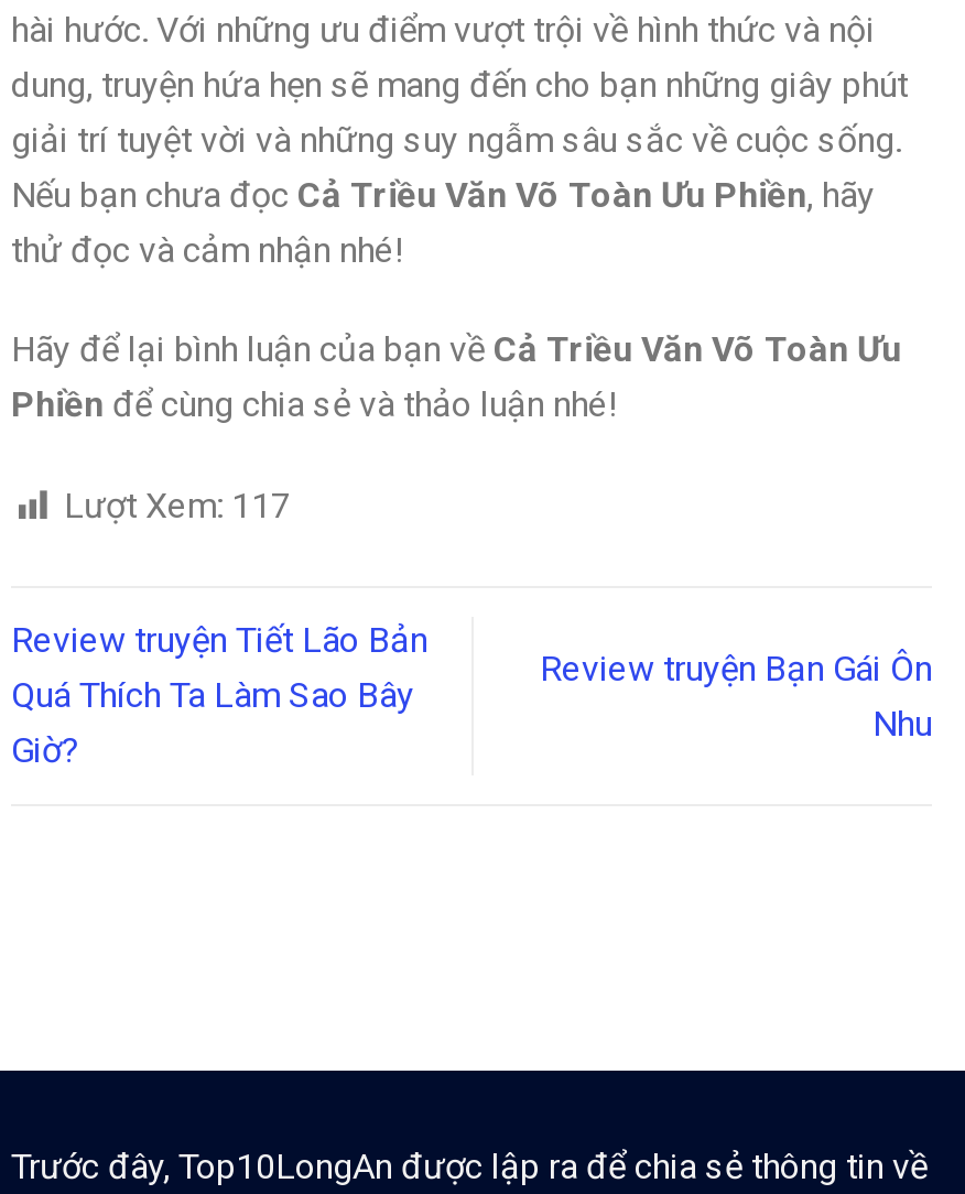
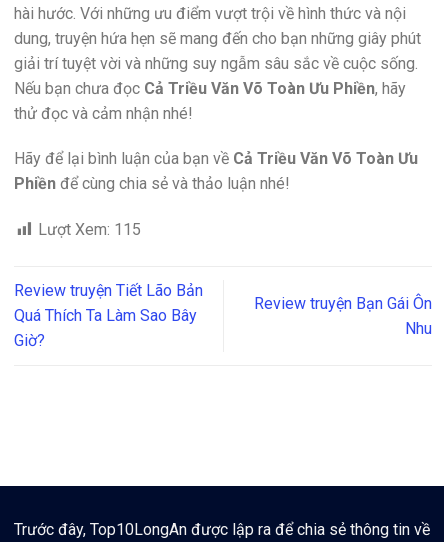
[64,485,291,527] Lượt Xem: 117 -> [38,220,141,239] Lượt Xem: 115

